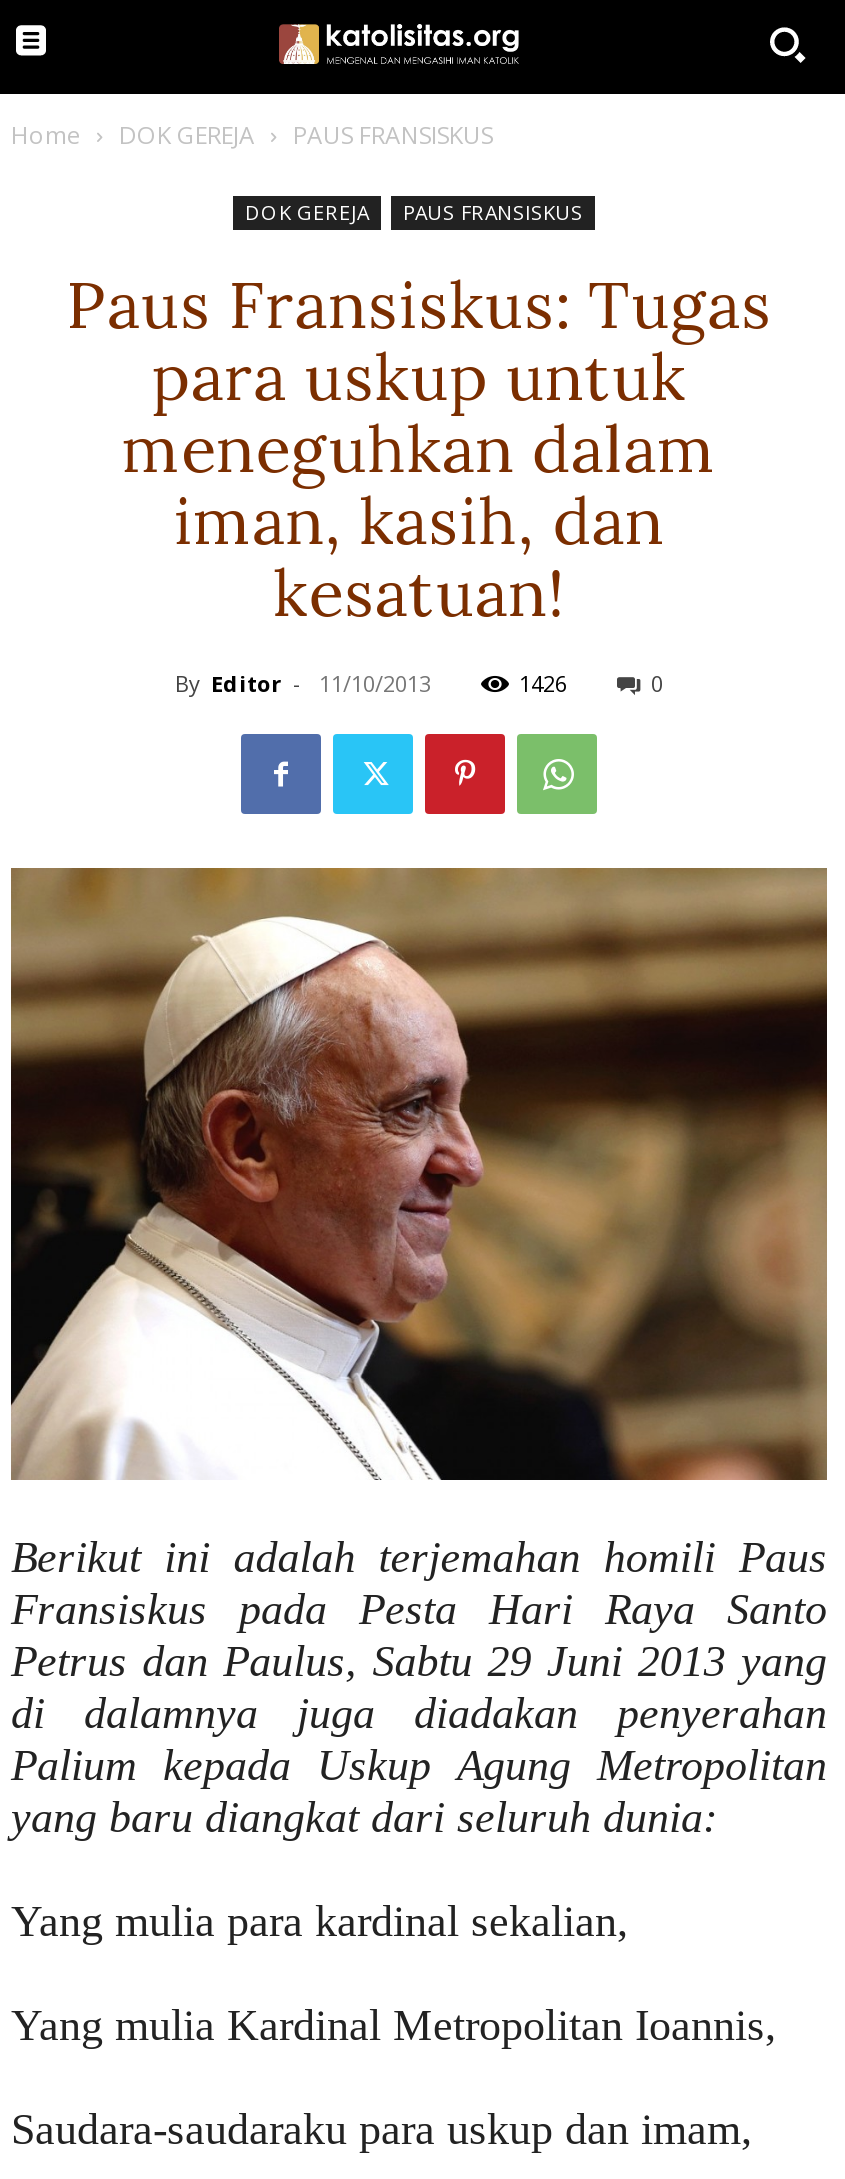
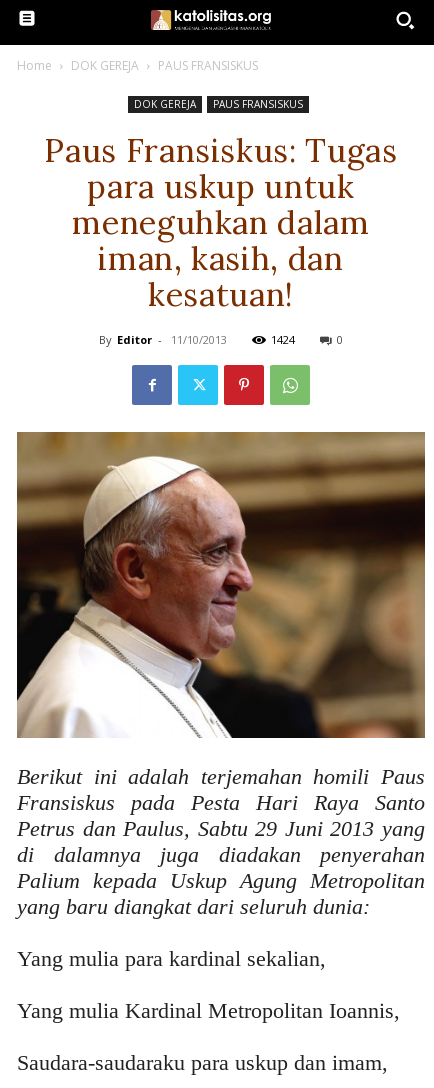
[519,668,567,698] 1426 -> [271,332,295,347] 1424

